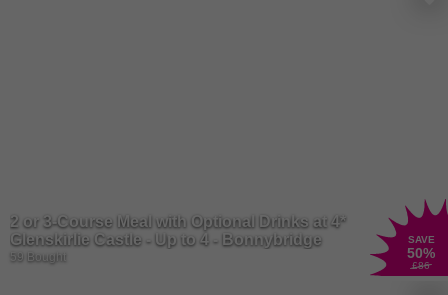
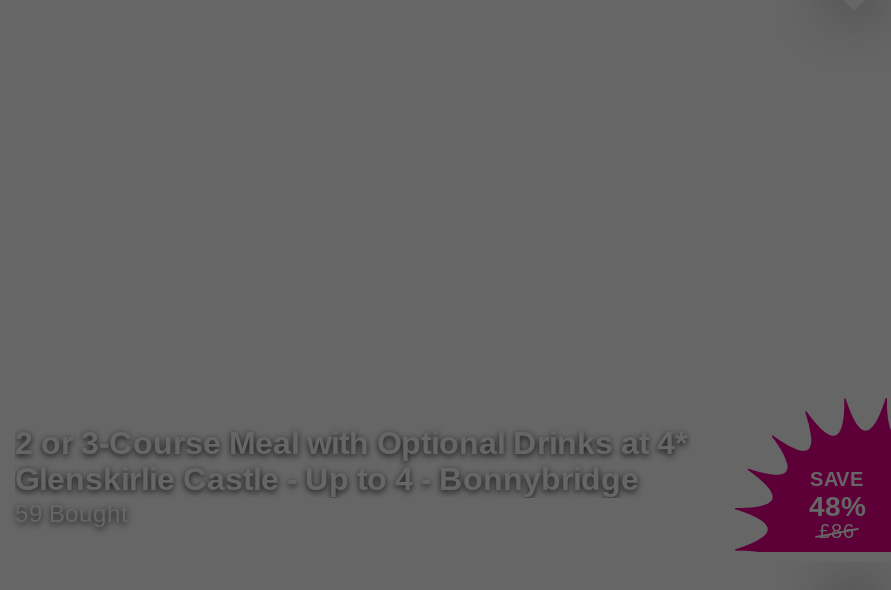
[407,245,435,261] 50% -> [809,490,865,522] 48%

